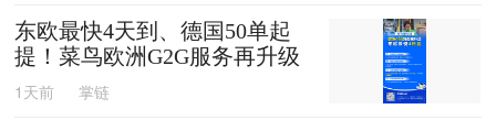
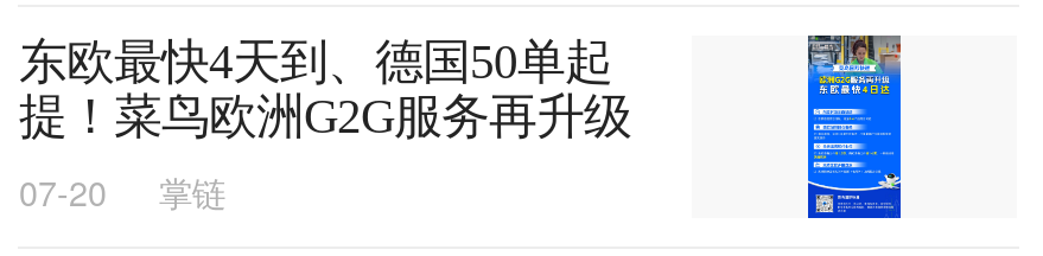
[15,81,110,103] 1天前 掌链 -> [19,169,225,216] 07-20 掌链

